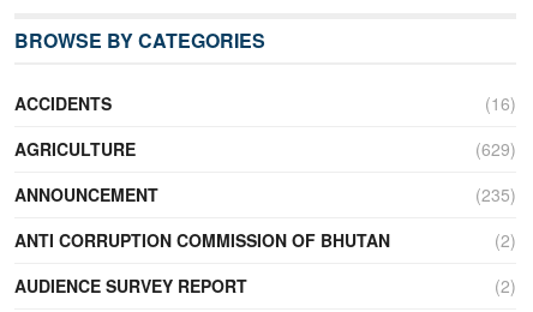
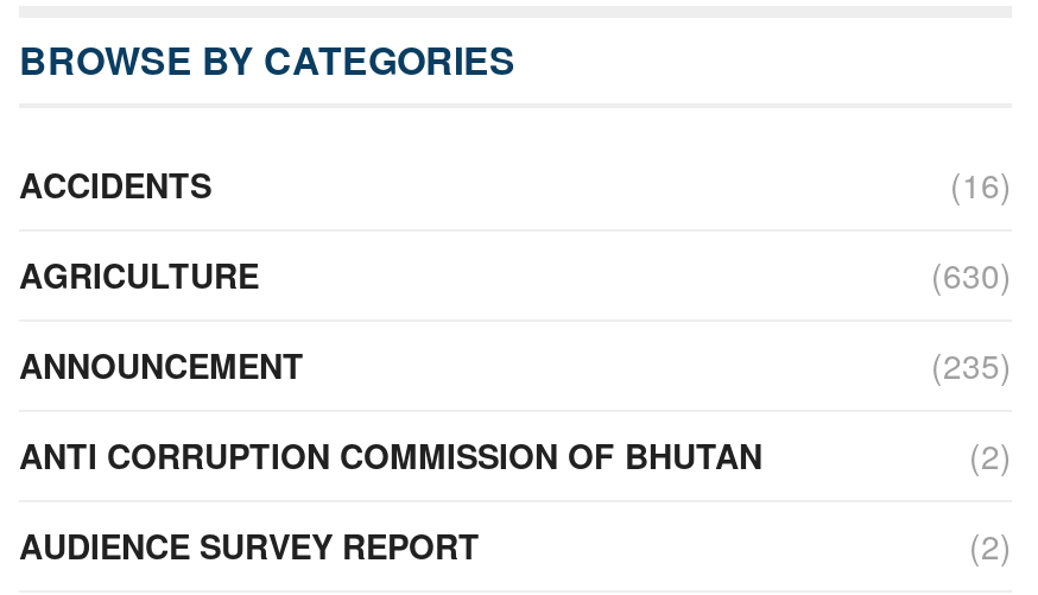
[475,137,516,161] (629) -> [931,252,1012,299] (630)

